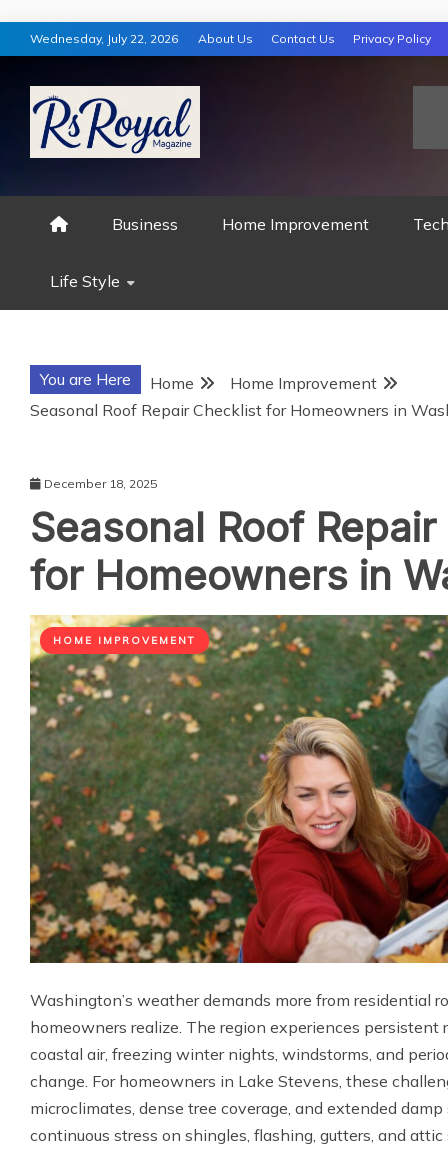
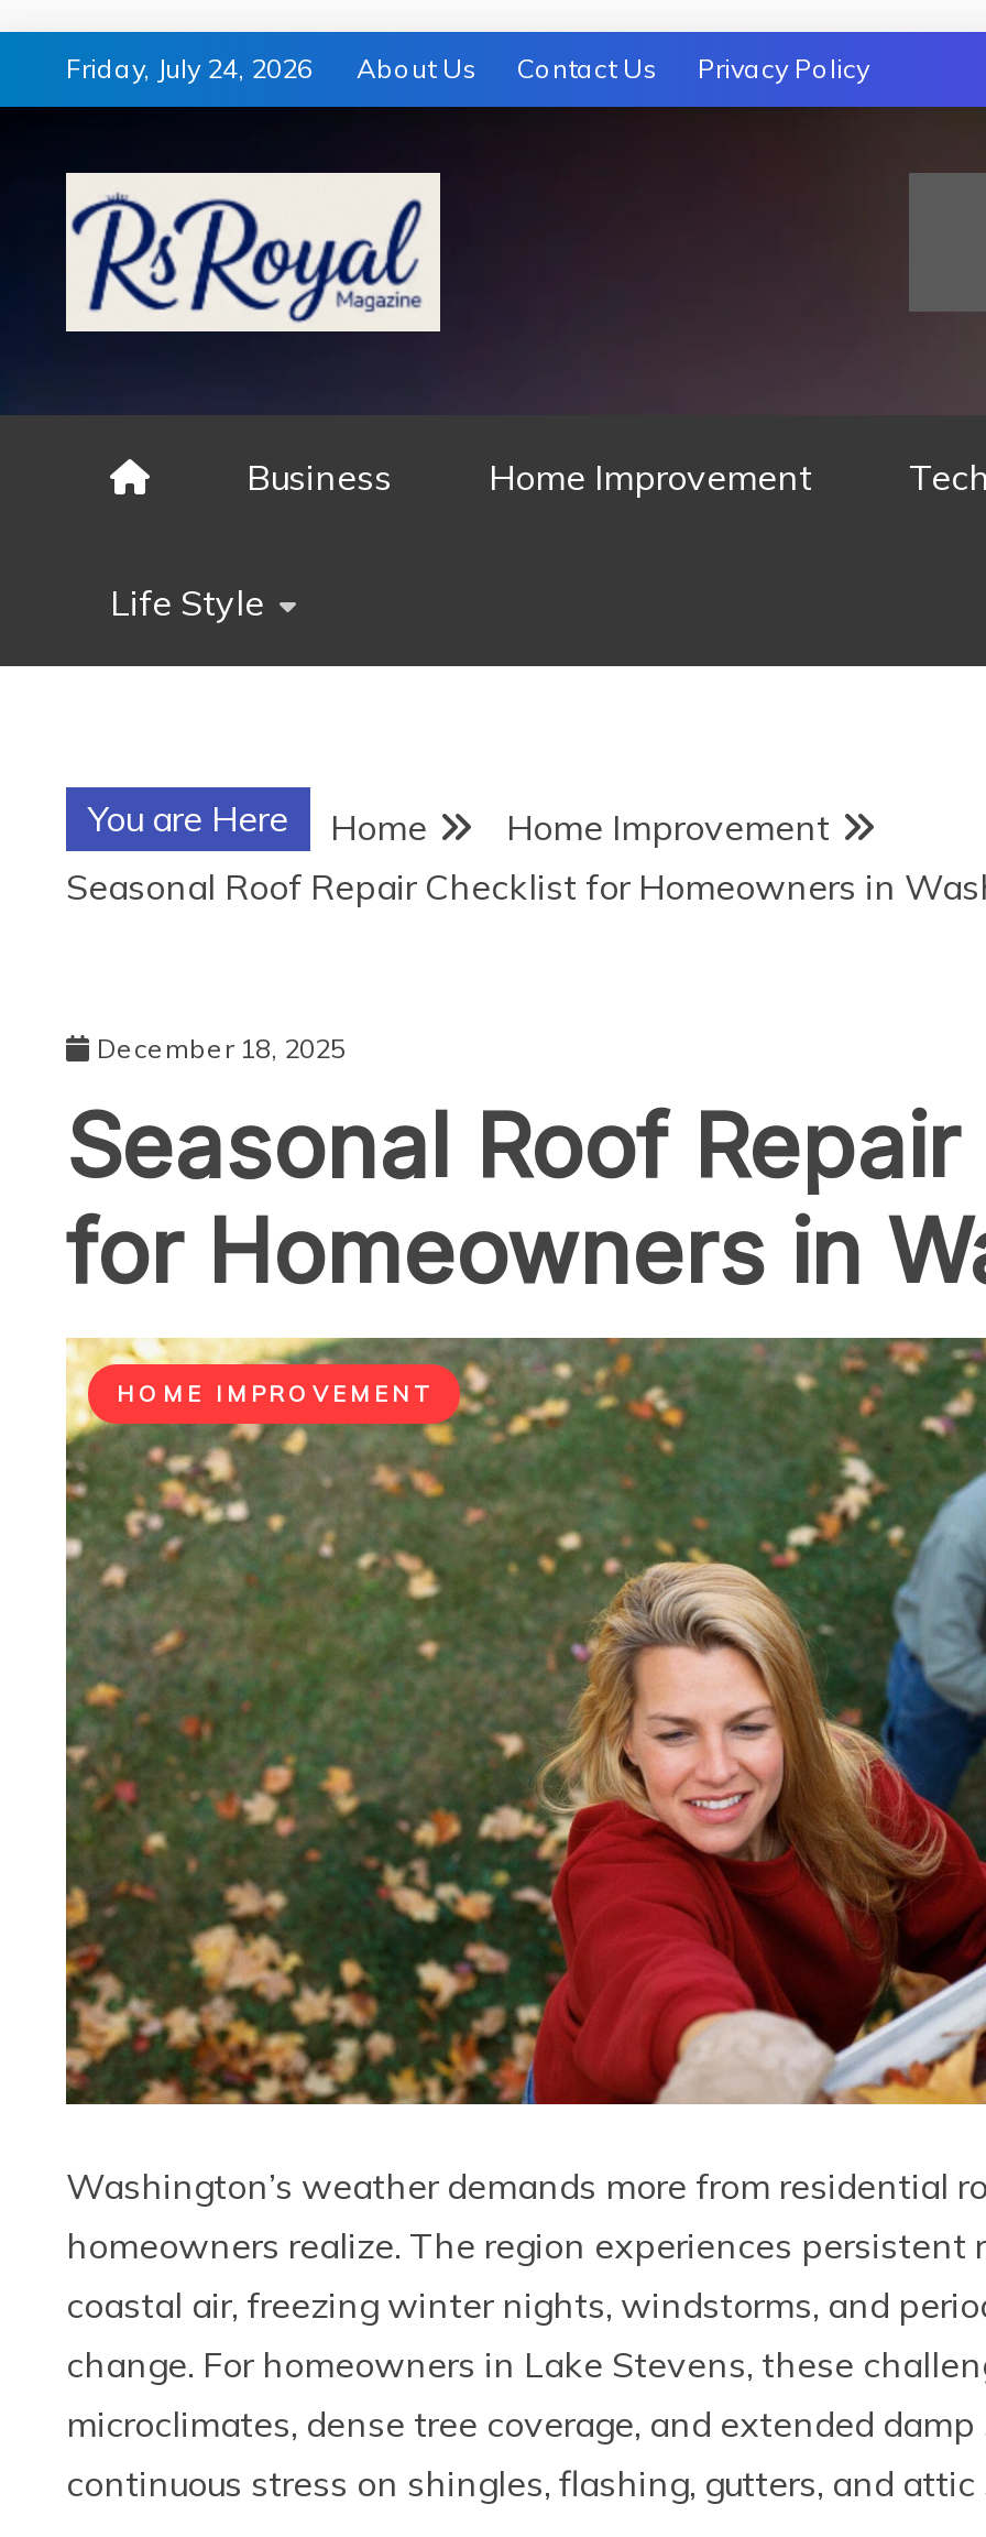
[30,31,178,46] Wednesday, July 22, 2026 -> [66,52,313,85] Friday, July 24, 2026

